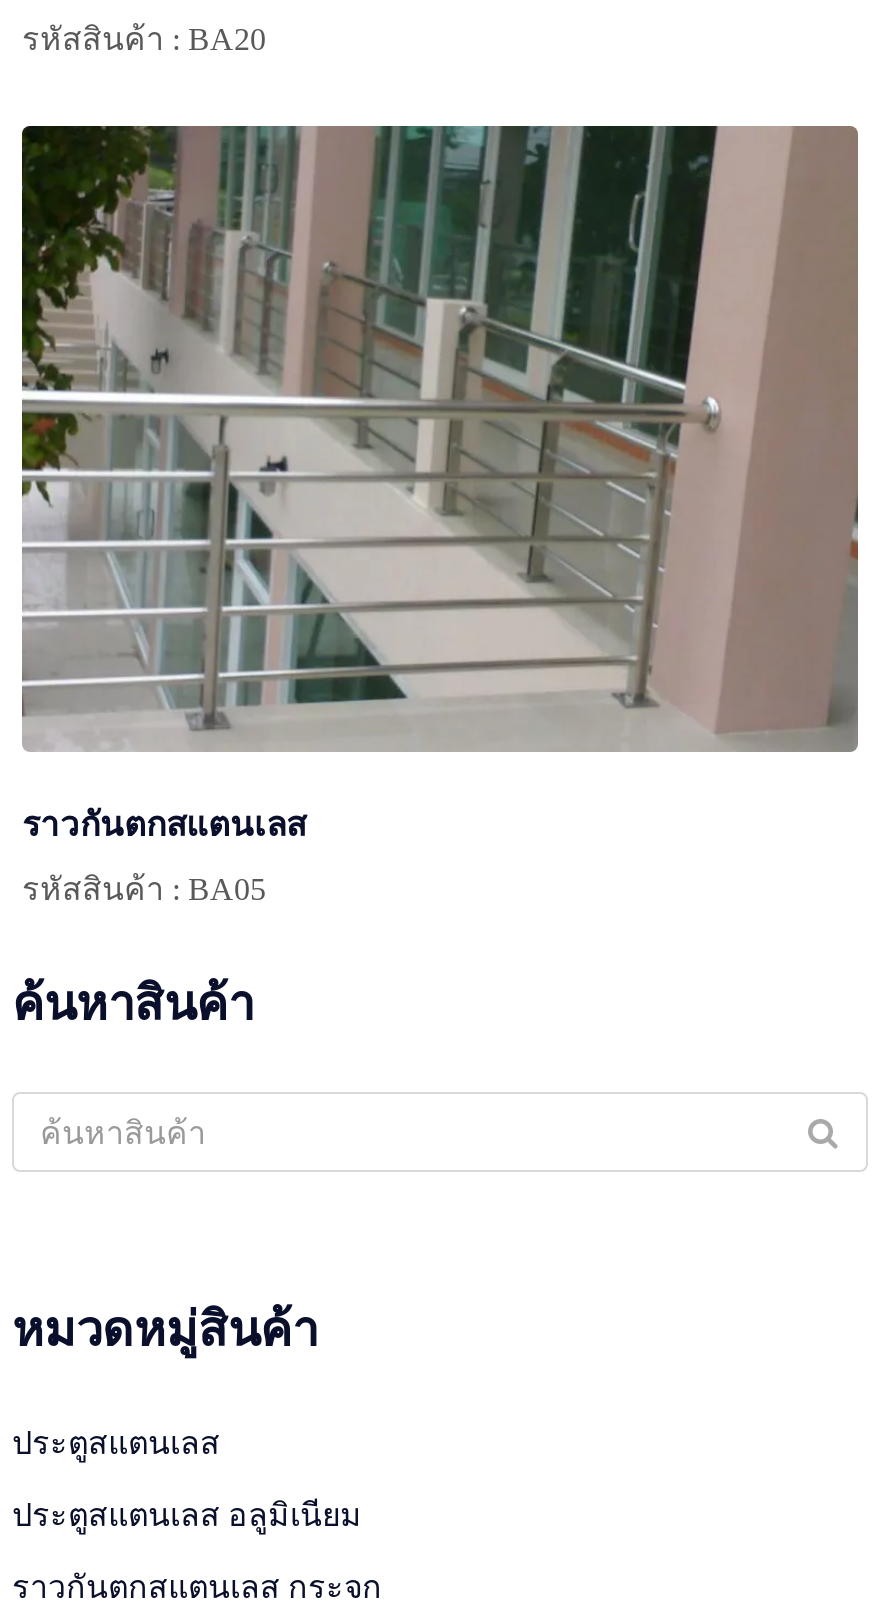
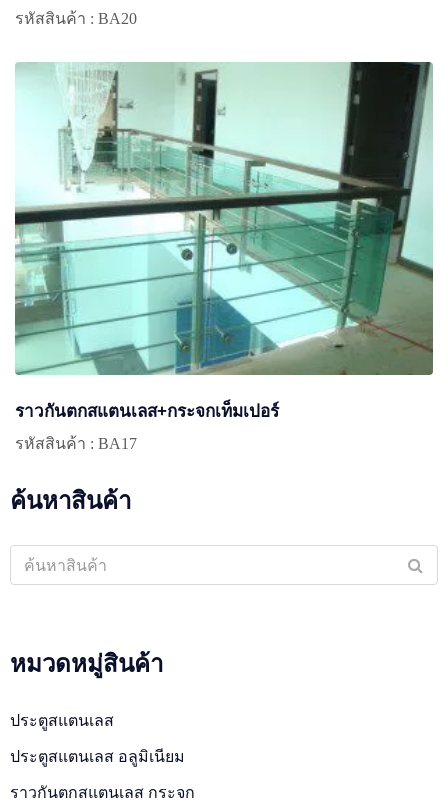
[20,124,860,844] [image] | ราวกันตกสแตนเลส -> [14,61,433,421] [image] | ราวกันตกสแตนเลส+กระจกเท็มเปอร์
[22,873,266,907] รหัสสินค้า : BA05 -> [15,435,137,452] รหัสสินค้า : BA17

